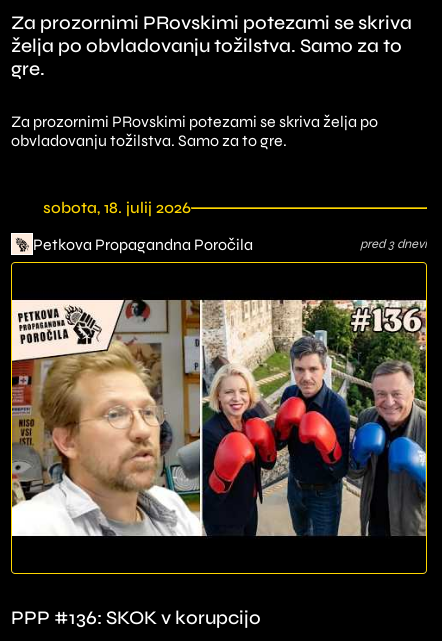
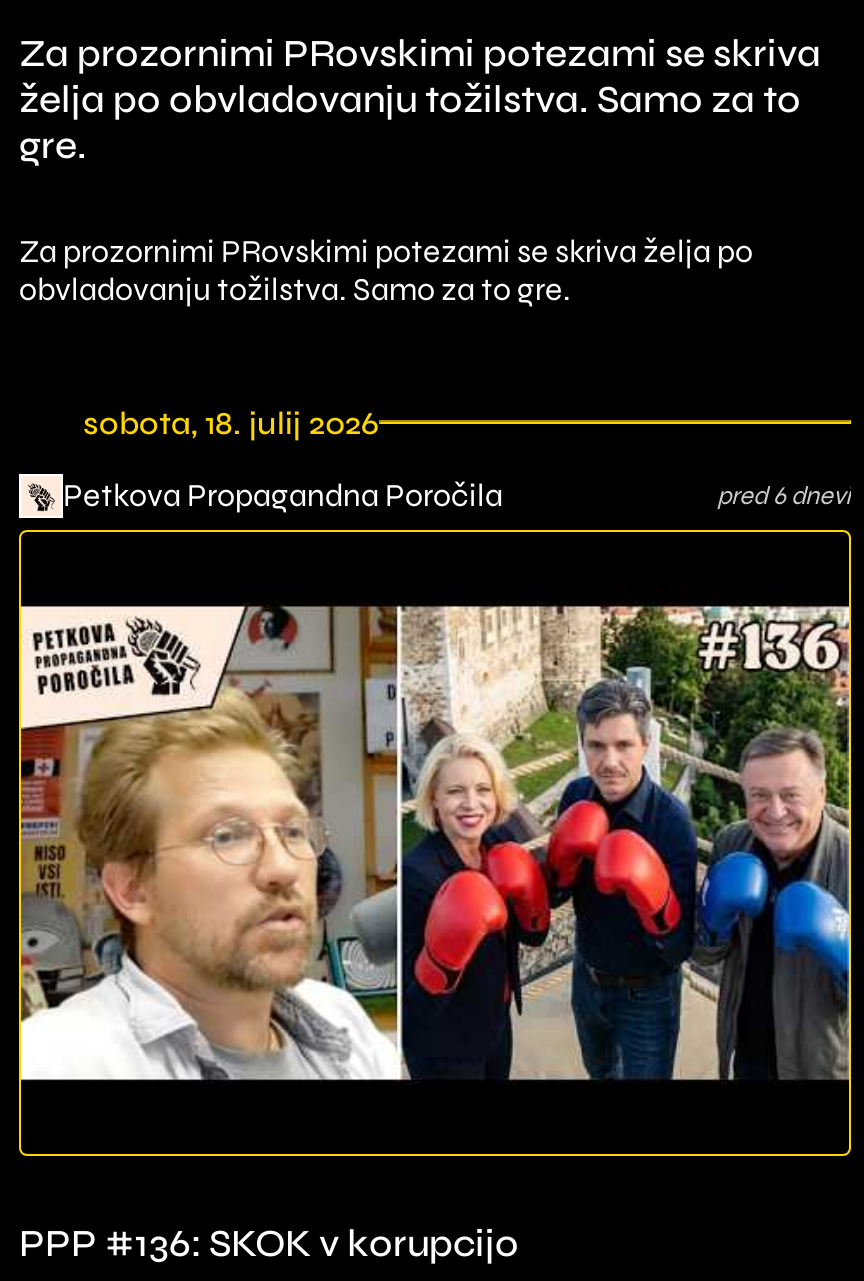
[360,236,427,252] pred 3 dnevi -> [717,479,851,511] pred 6 dnevi

